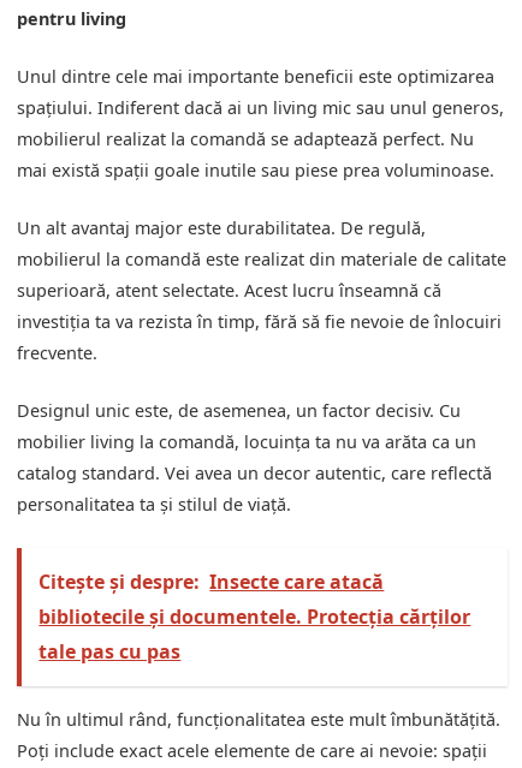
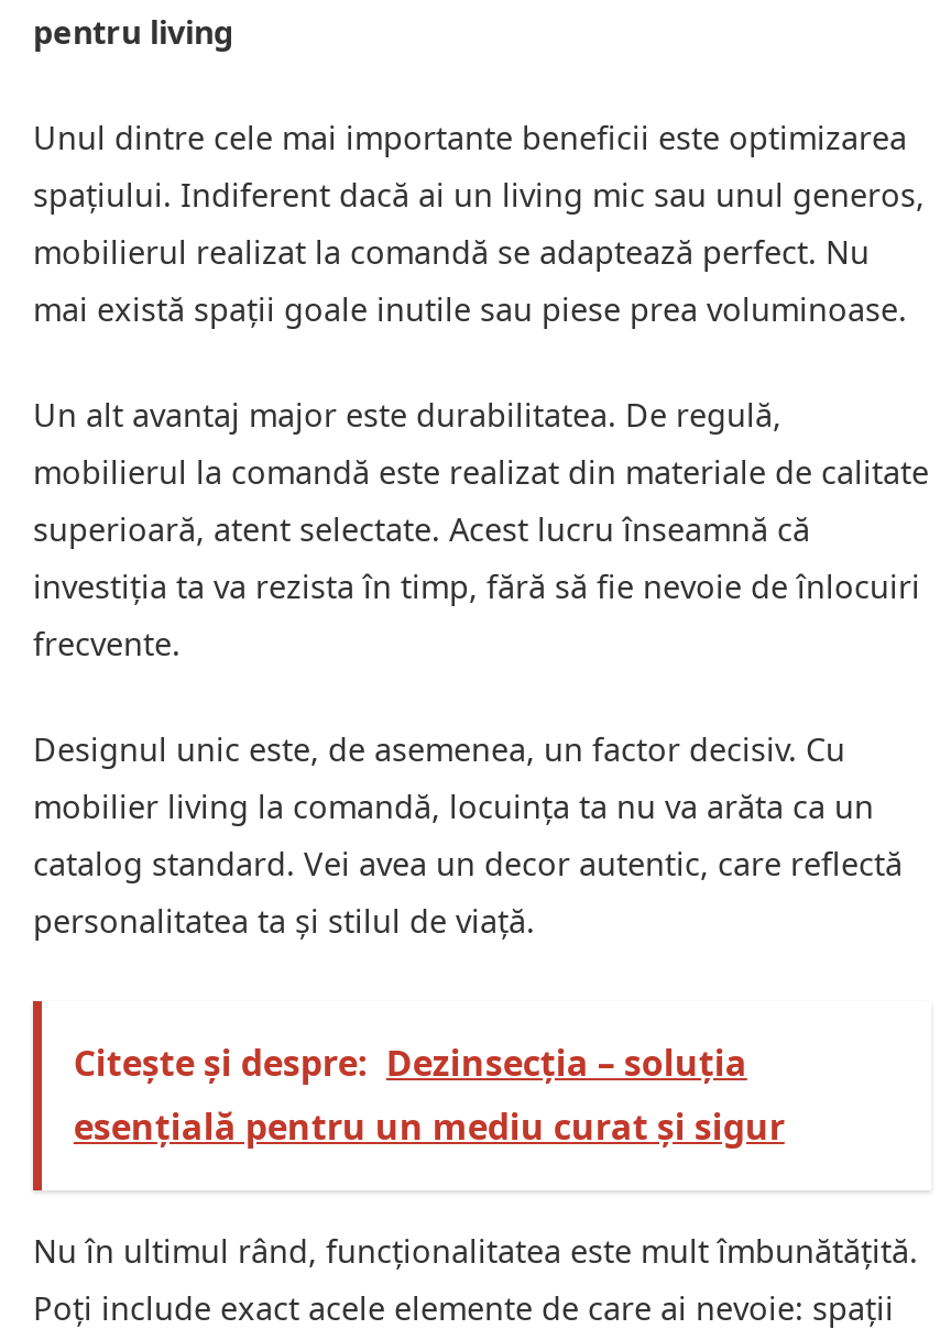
[39,568,471,665] Citește și despre: Insecte care atacă | bibliotecile și documentele. Protecția cărților | tale pas cu pas -> [74,1038,785,1151] Citește și despre: Dezinsecția – soluția | esențială pentru un mediu curat și sigur

